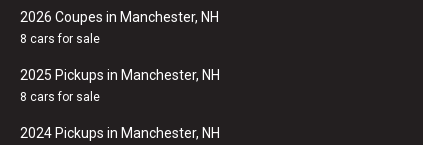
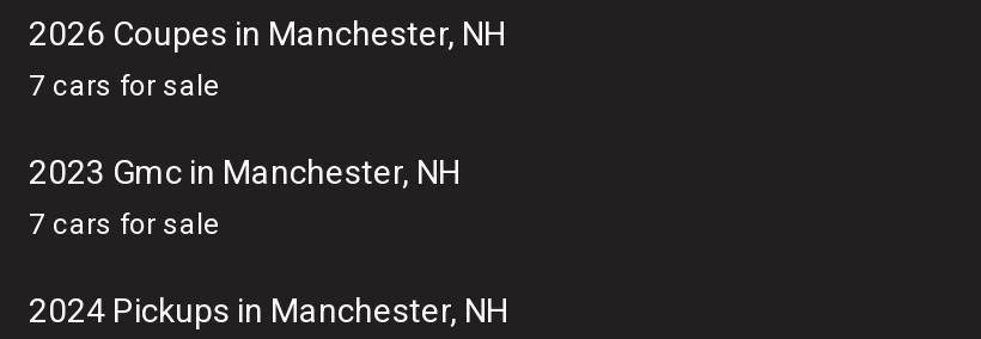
[20,32,100,46] 8 cars for sale -> [29,69,220,103] 7 cars for sale
[20,67,220,83] 2025 Pickups in Manchester, NH -> [29,153,459,191] 2023 Gmc in Manchester, NH
[20,90,100,104] 8 cars for sale -> [29,208,220,241] 7 cars for sale

